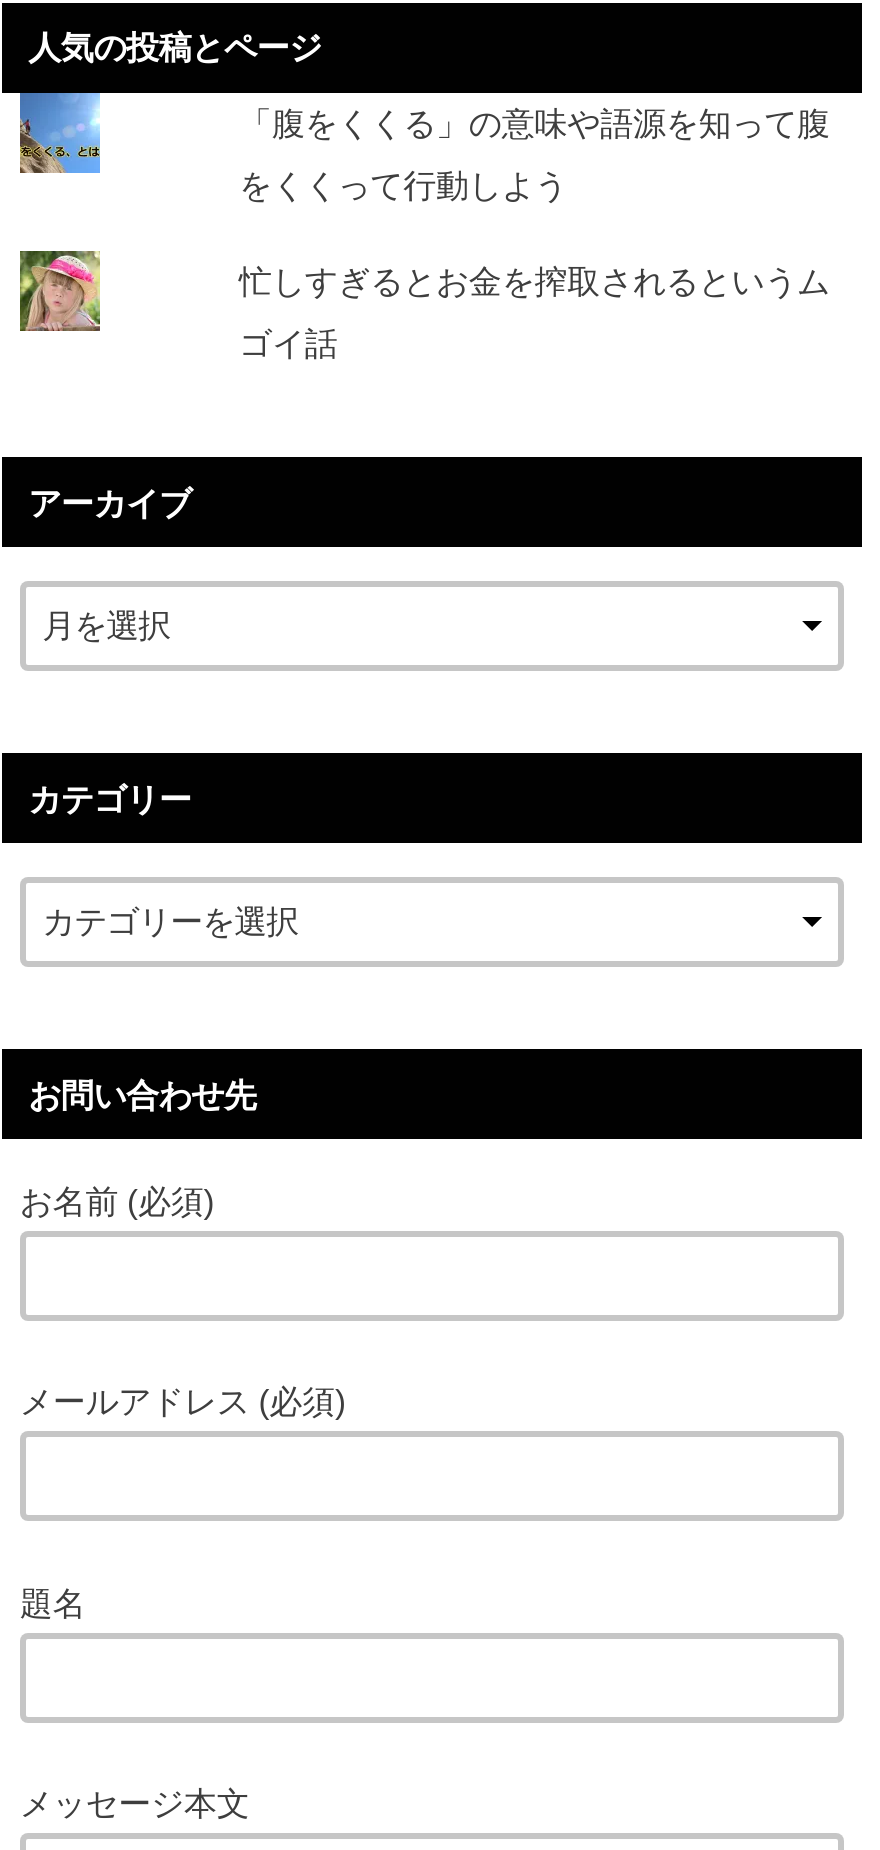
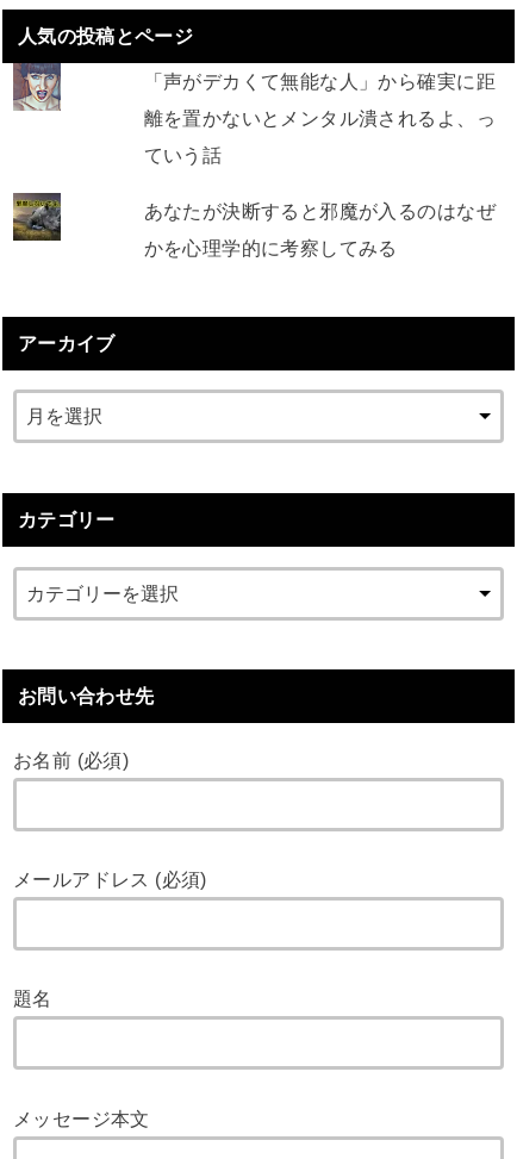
[20,93,100,173] [image] -> [13,63,62,111] [image]
[239,105,830,360] 「腹をくくる」の意味や語源を知って腹 | をくくって行動しよう | 忙しすぎるとお金を搾取されるというム | ゴイ話 -> [144,70,496,259] 「声がデカくて無能な人」から確実に距 | 離を置かないとメンタル潰されるよ、っ | ていう話 | あなたが決断すると邪魔が入るのはなぜ | かを心理学的に考察してみる
[22,249,100,333] [image] -> [13,192,62,242] [image]

